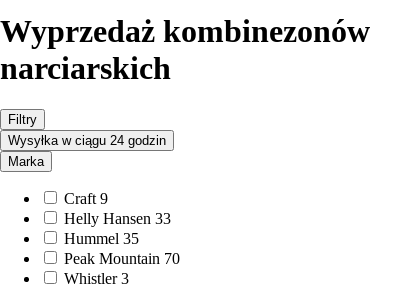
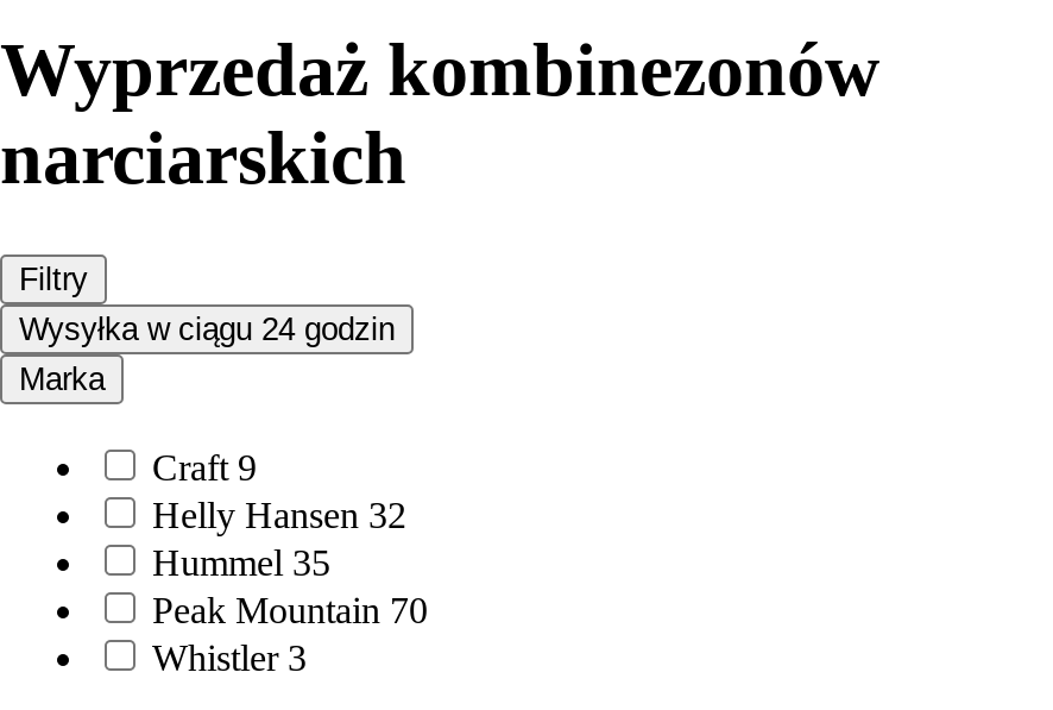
[64,210,171,227] Helly Hansen 33 -> [152,495,406,535] Helly Hansen 32

